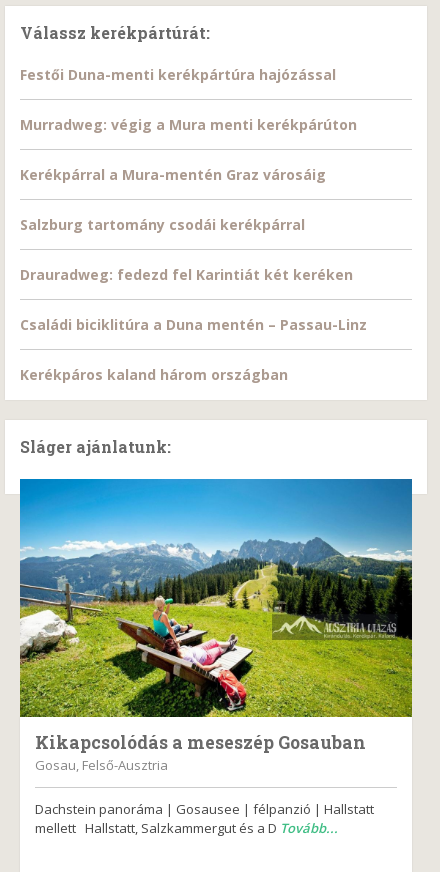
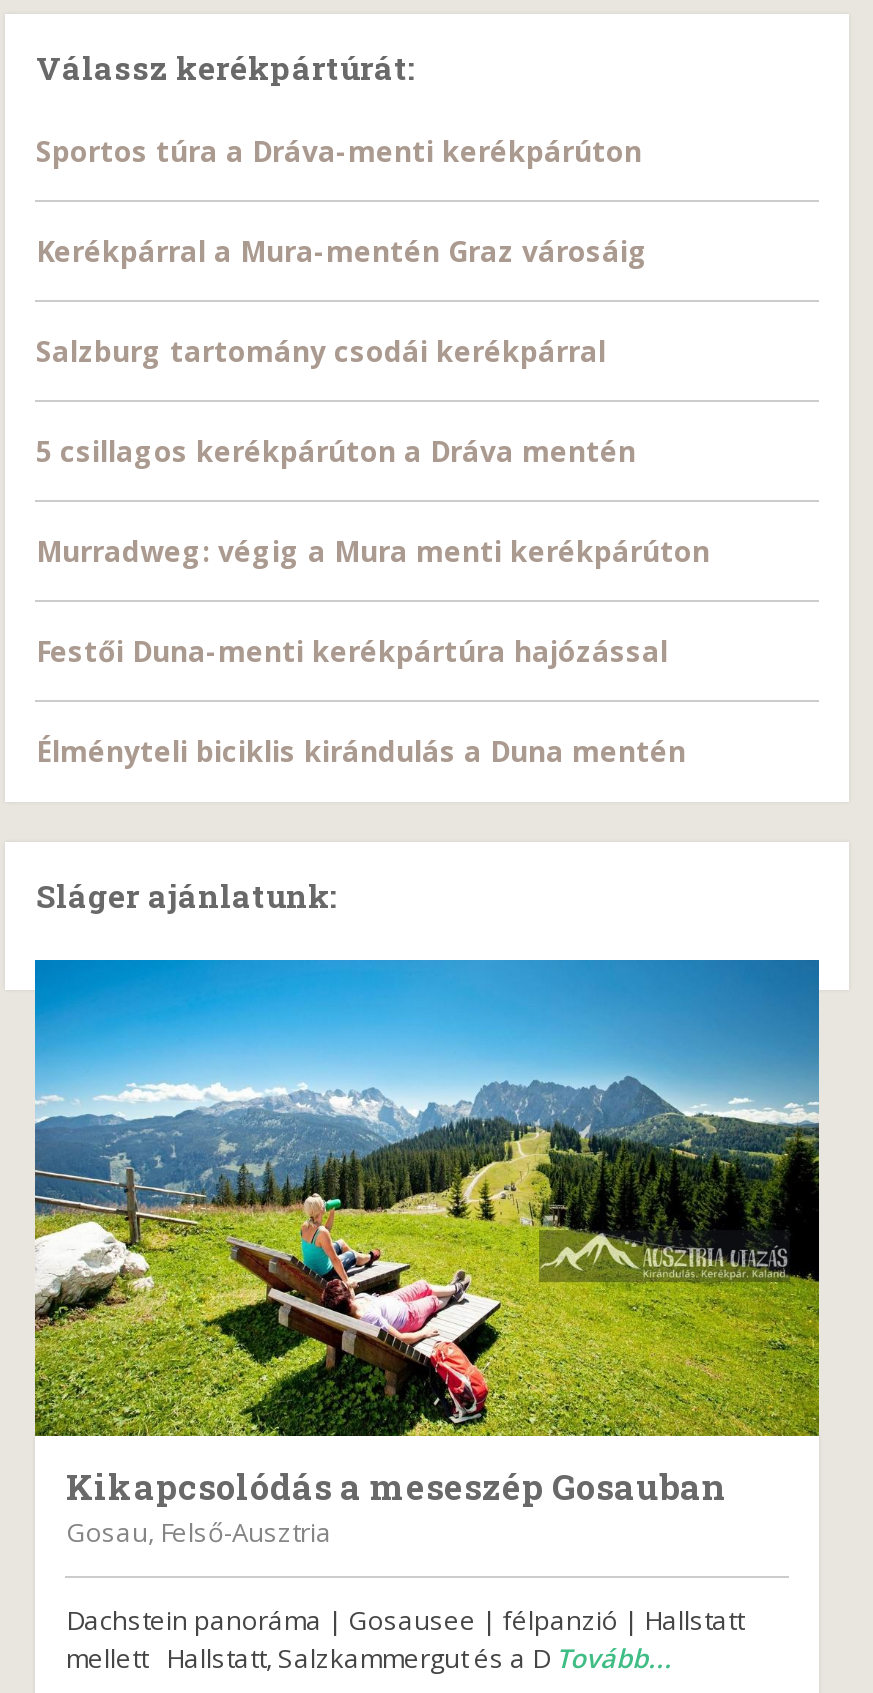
none -> [36,132,642,170] Sportos túra a Dráva-menti kerékpárúton
moved [20,65,357,134] -> [36,532,710,670]: Festői Duna-menti kerékpártúra hajózással | Murradweg: végig a Mura menti kerékpárúton
moved [20,165,326,234] -> [36,232,648,370]: Kerékpárral a Mura-mentén Graz városáig | Salzburg tartomány csodái kerékpárral
[20,265,367,384] Drauradweg: fedezd fel Karintiát két keréken | Családi biciklitúra a Duna mentén – Passau-Linz | Kerékpáros kaland három országban -> [36,432,686,770] 5 csillagos kerékpárúton a Dráva mentén | Élményteli biciklis kirándulás a Duna mentén

